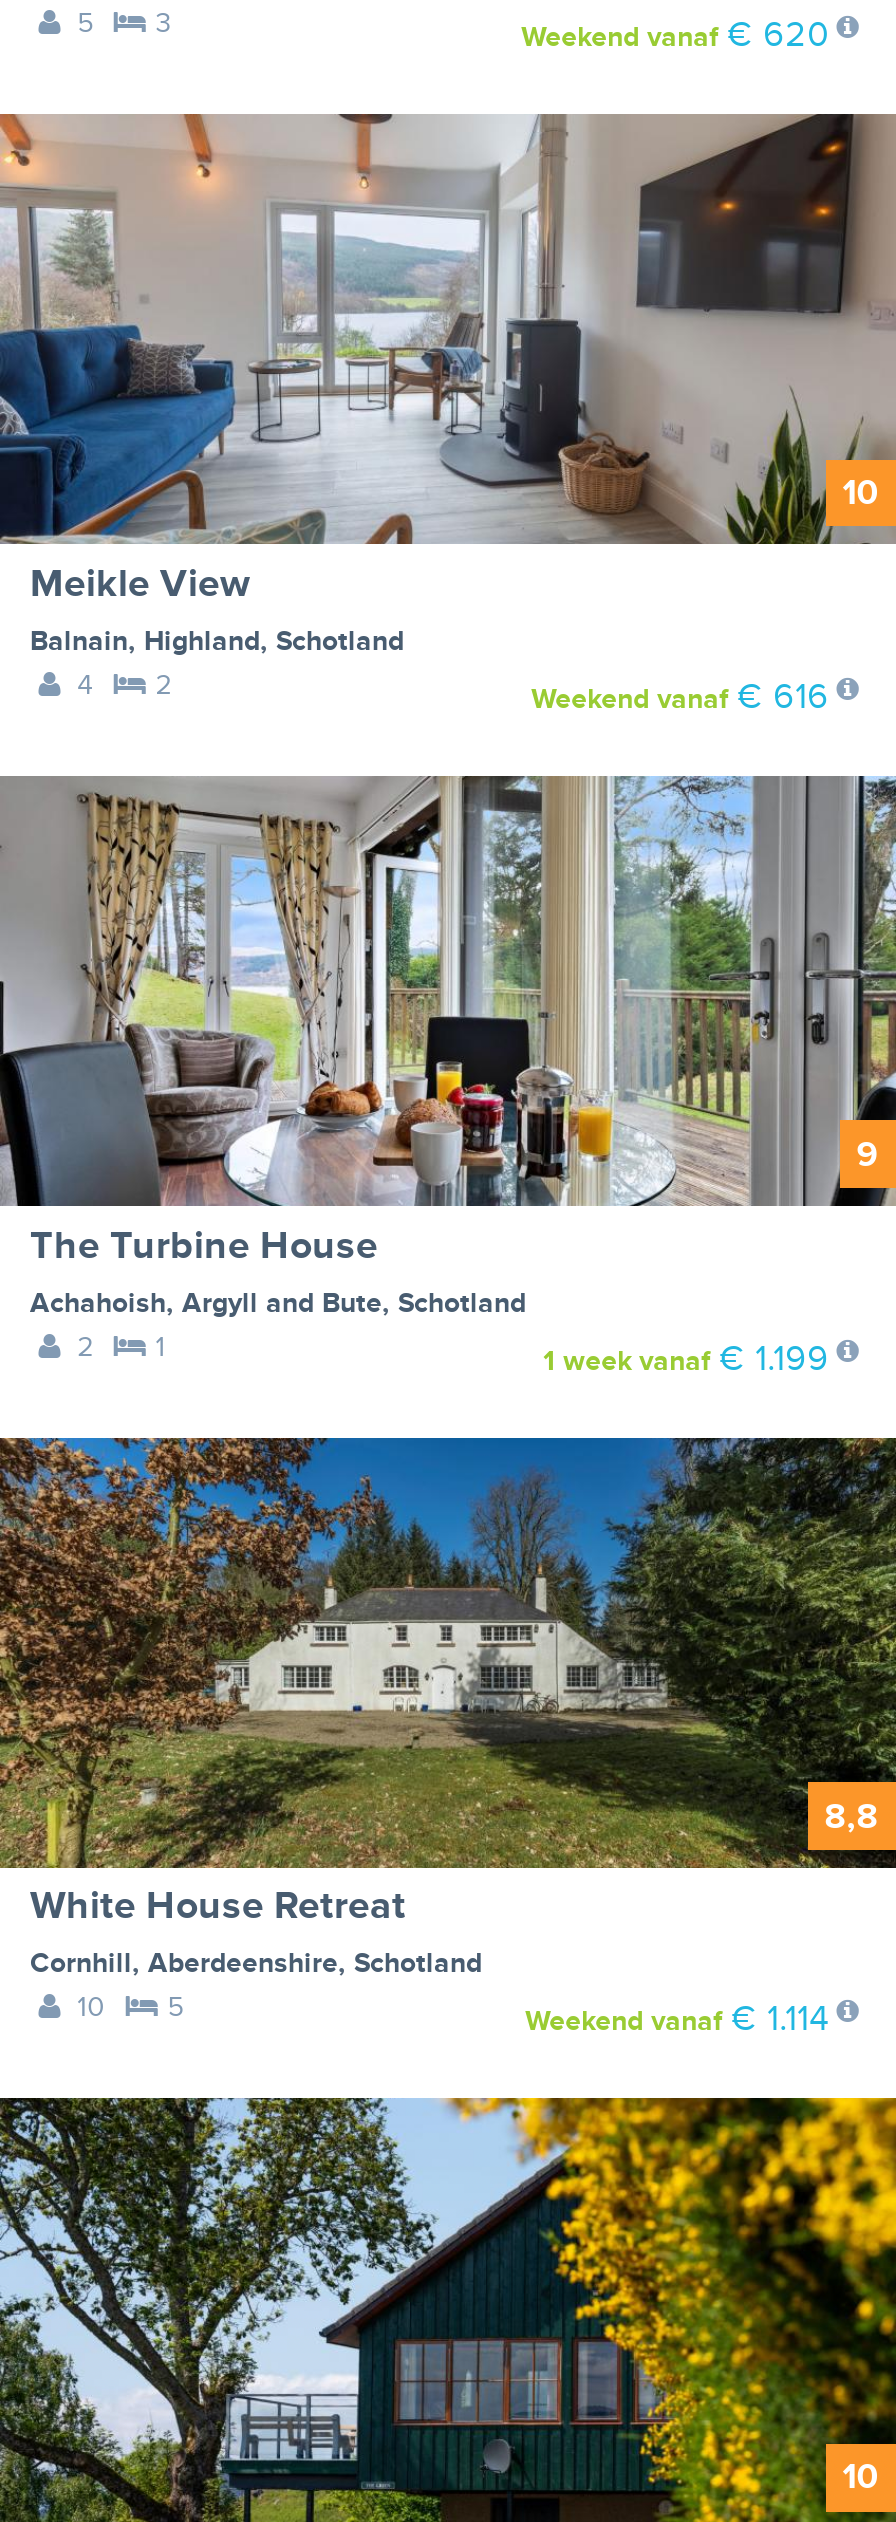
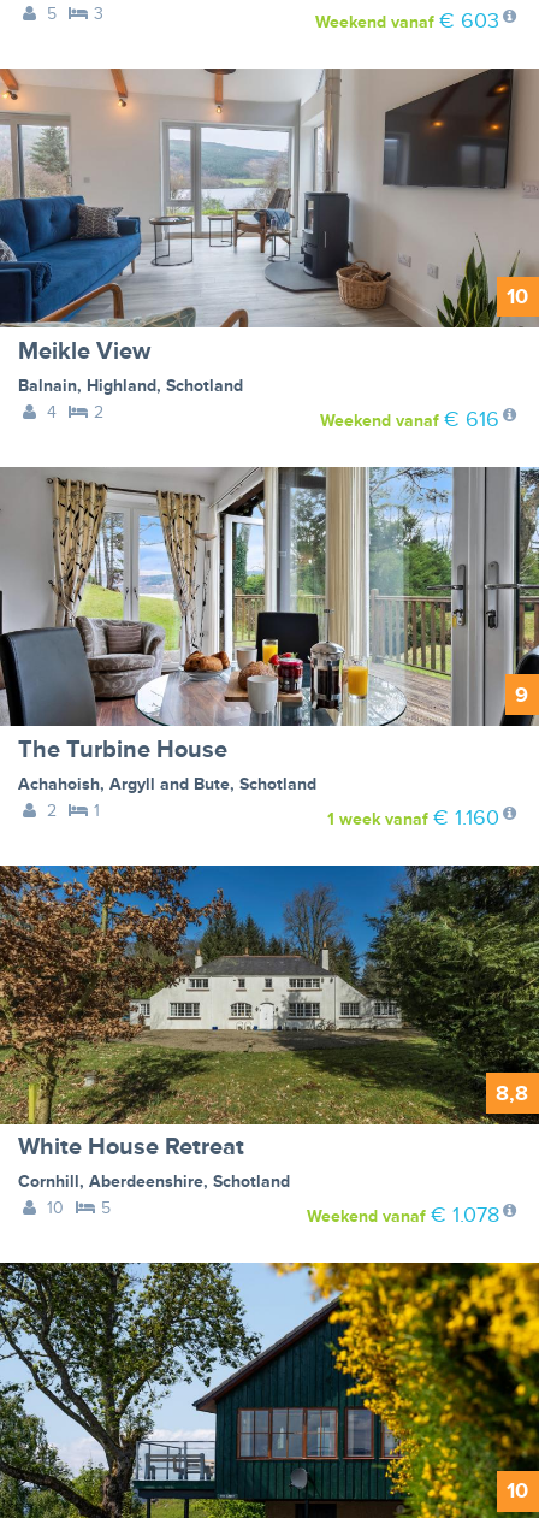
[521,14,829,56] Weekend vanaf € 620 -> [315,9,499,34] Weekend vanaf € 603
[543,1337,829,1379] 1 weekvanaf € 1.199 -> [327,805,499,830] 1 weekvanaf € 1.160
[525,1999,829,2041] Weekend vanaf € 1.114 -> [306,1203,499,1228] Weekend vanaf € 1.078

